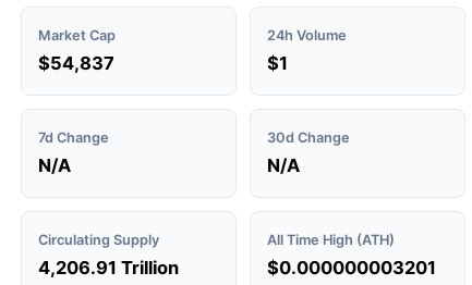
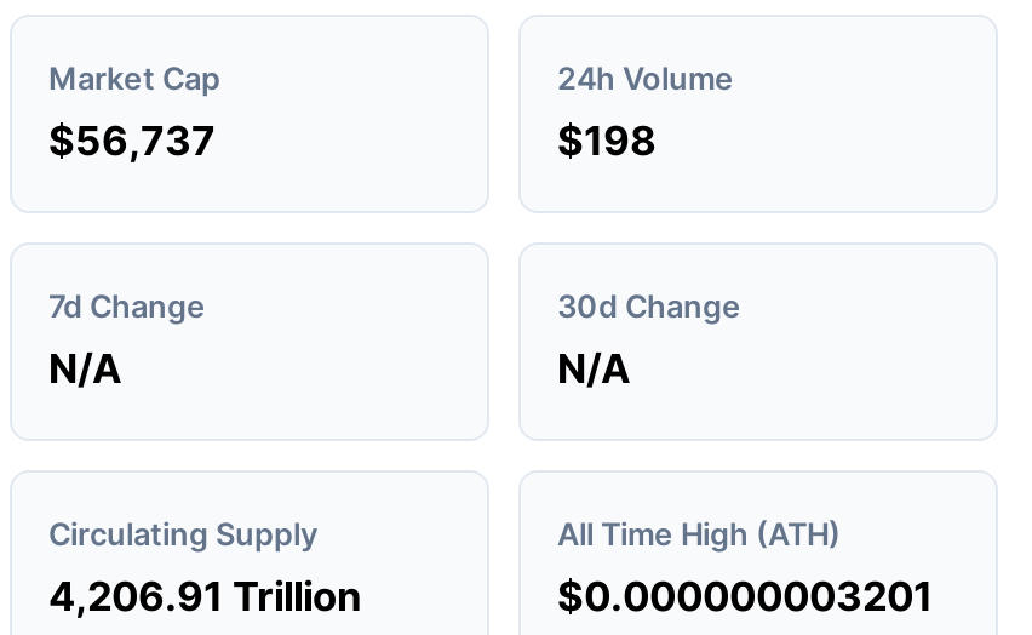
[38,52,114,74] $54,837 -> [48,117,216,165] $56,737
[267,52,288,74] $1 -> [557,117,657,165] $198

